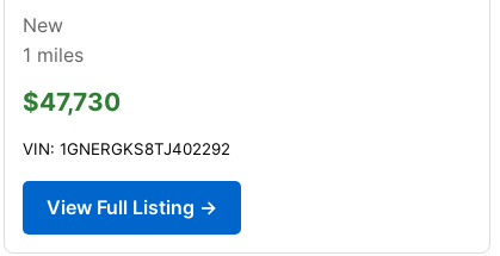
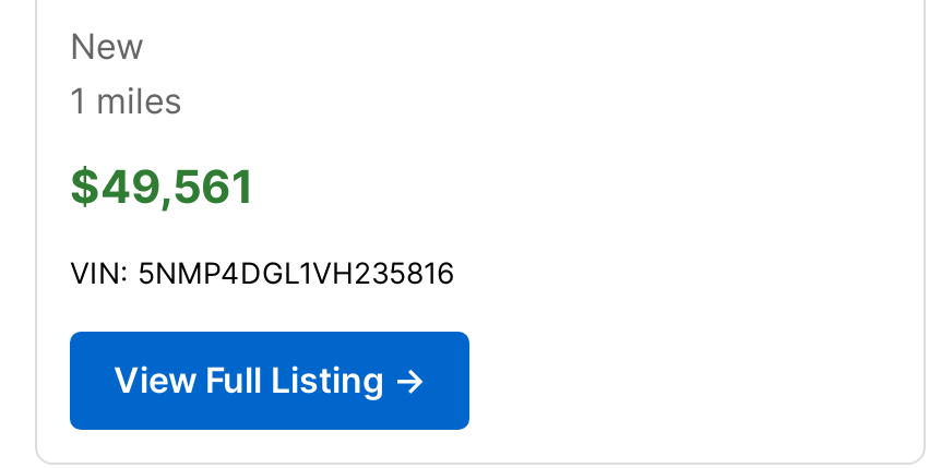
[23,87,121,117] $47,730 -> [70,159,253,214] $49,561
[23,139,230,158] VIN: 1GNERGKS8TJ402292 -> [70,255,454,290] VIN: 5NMP4DGL1VH235816

